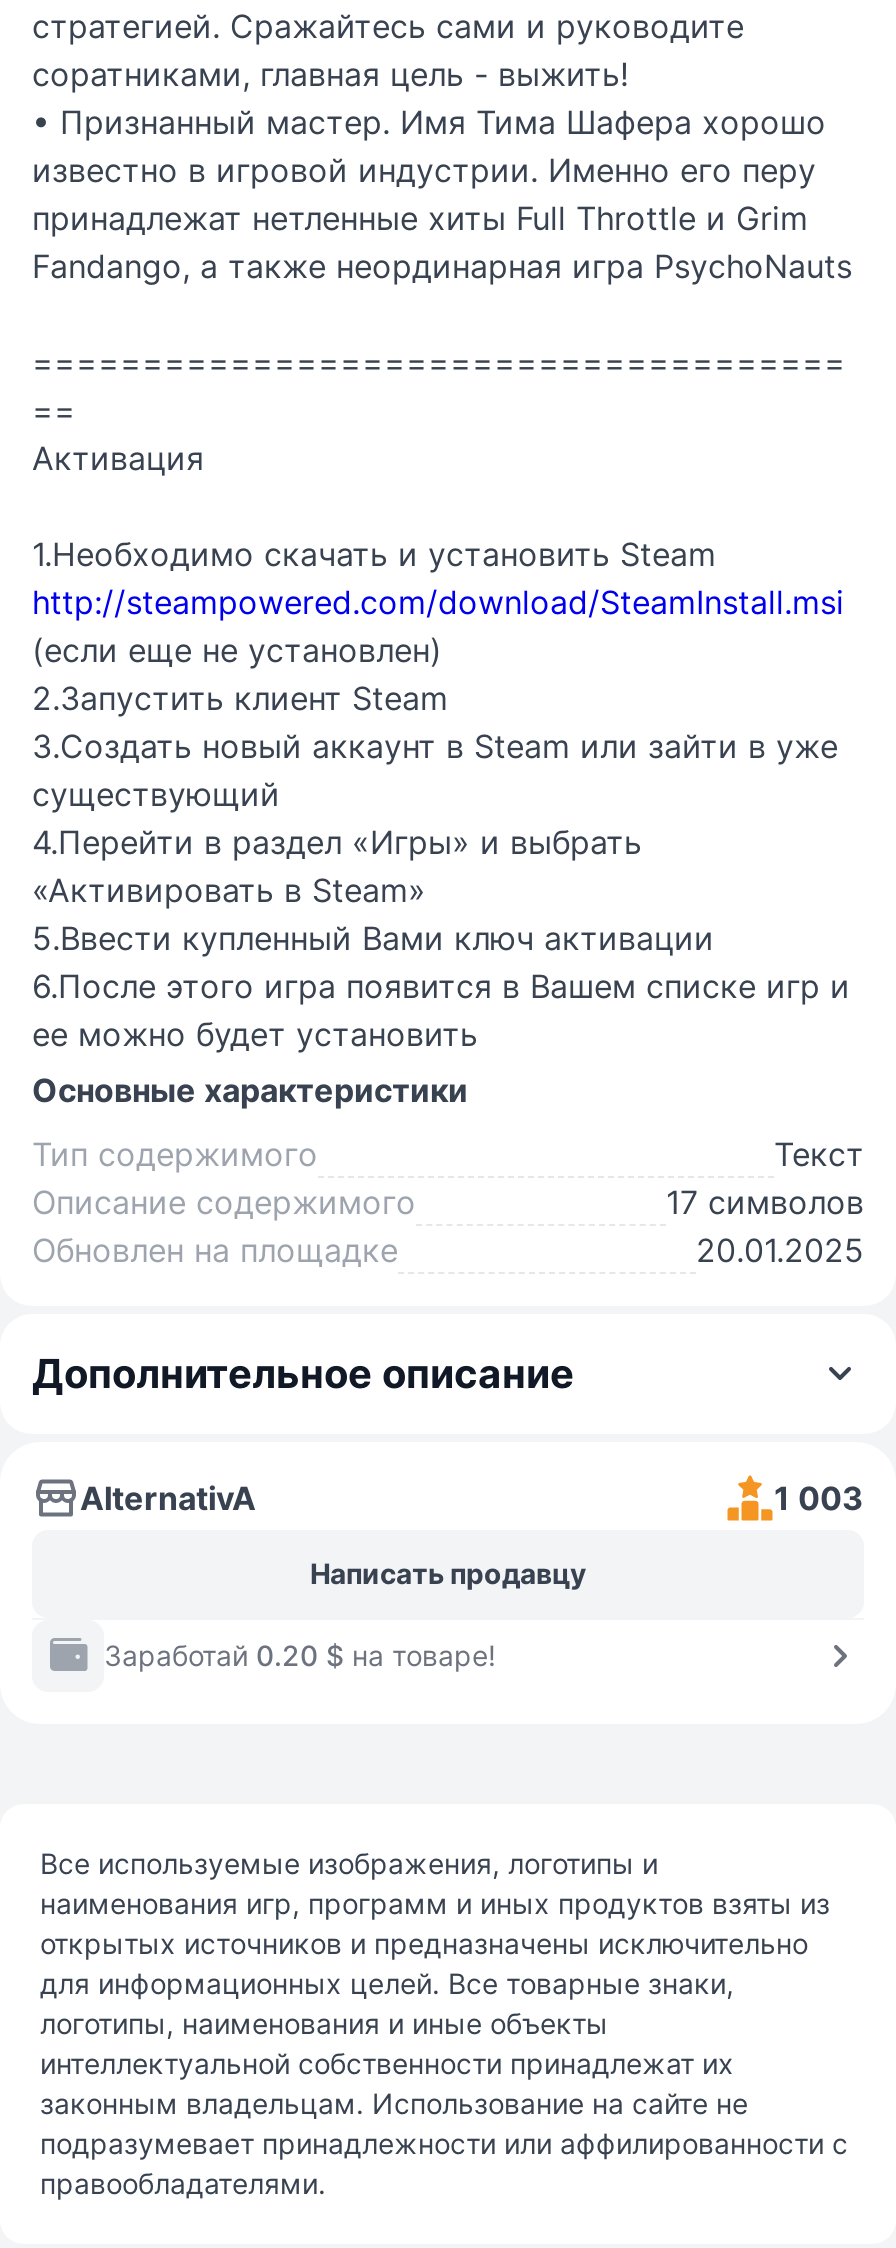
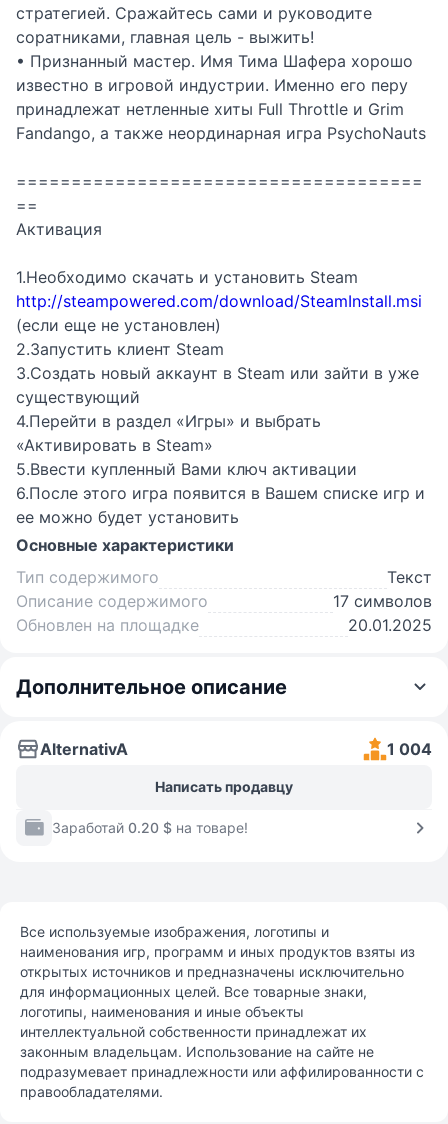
[774,1478,864,1518] 1 003 -> [387,739,432,759] 1 004

